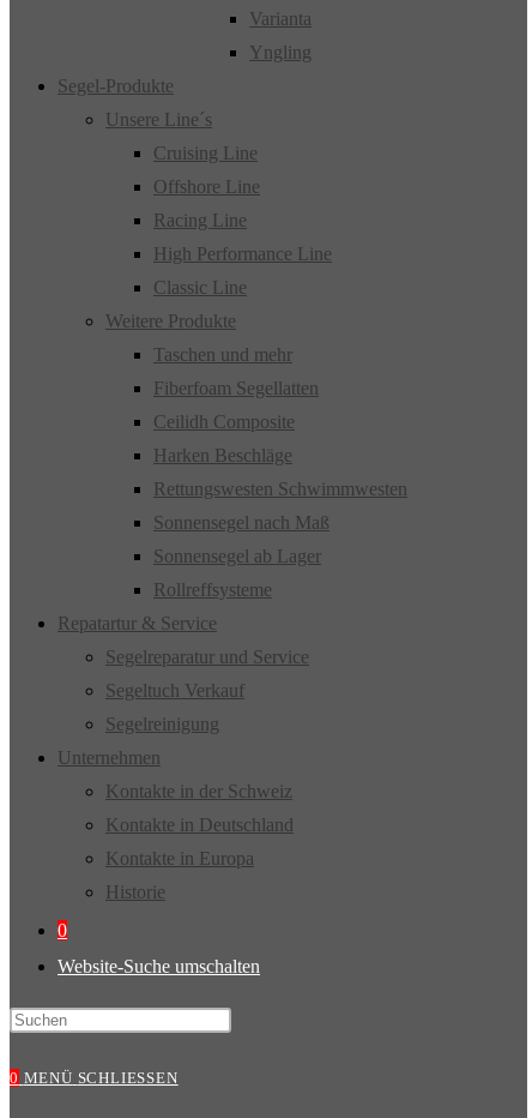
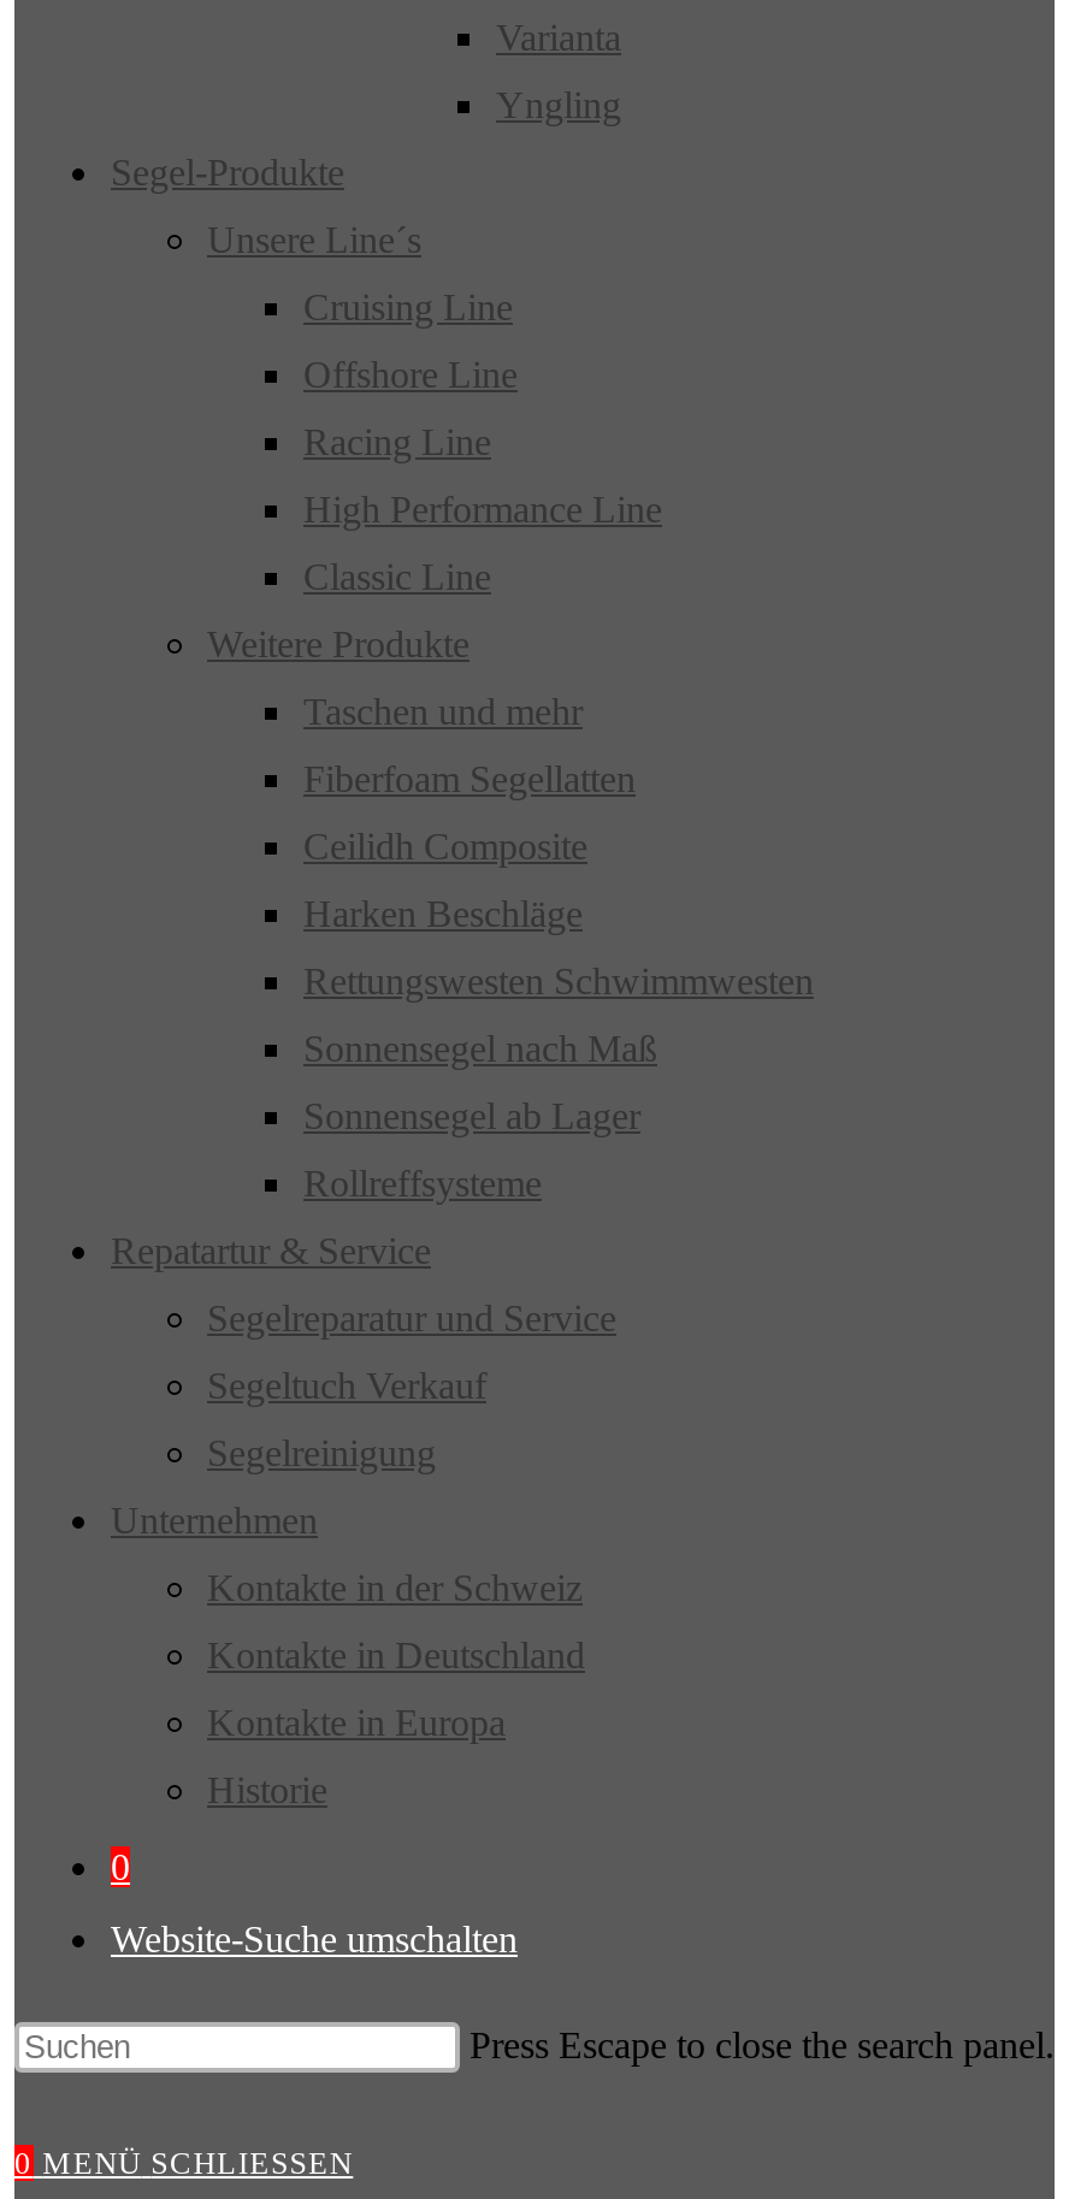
none -> [469,2024,1055,2065] Press Escape to close the search panel.

